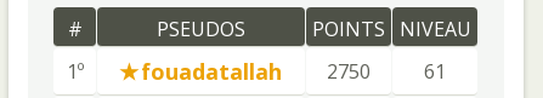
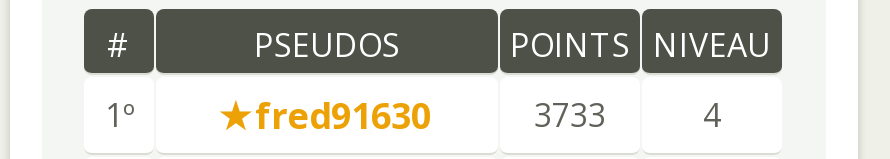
[140,57,446,86] fouadatallah | 2750 | 61 -> [255,91,721,139] fred91630 | 3733 | 4

